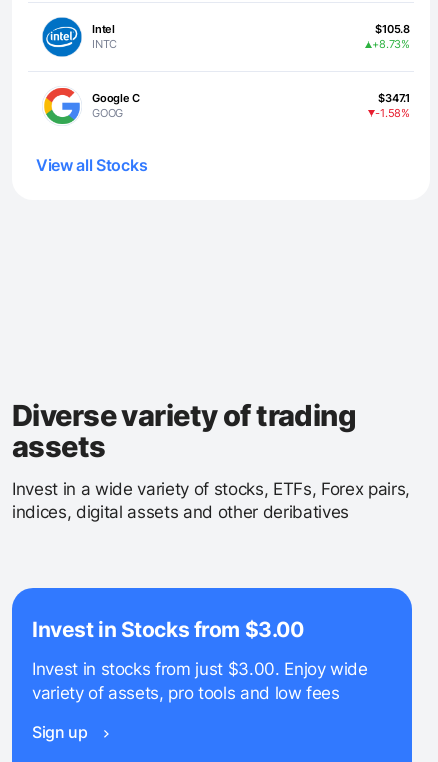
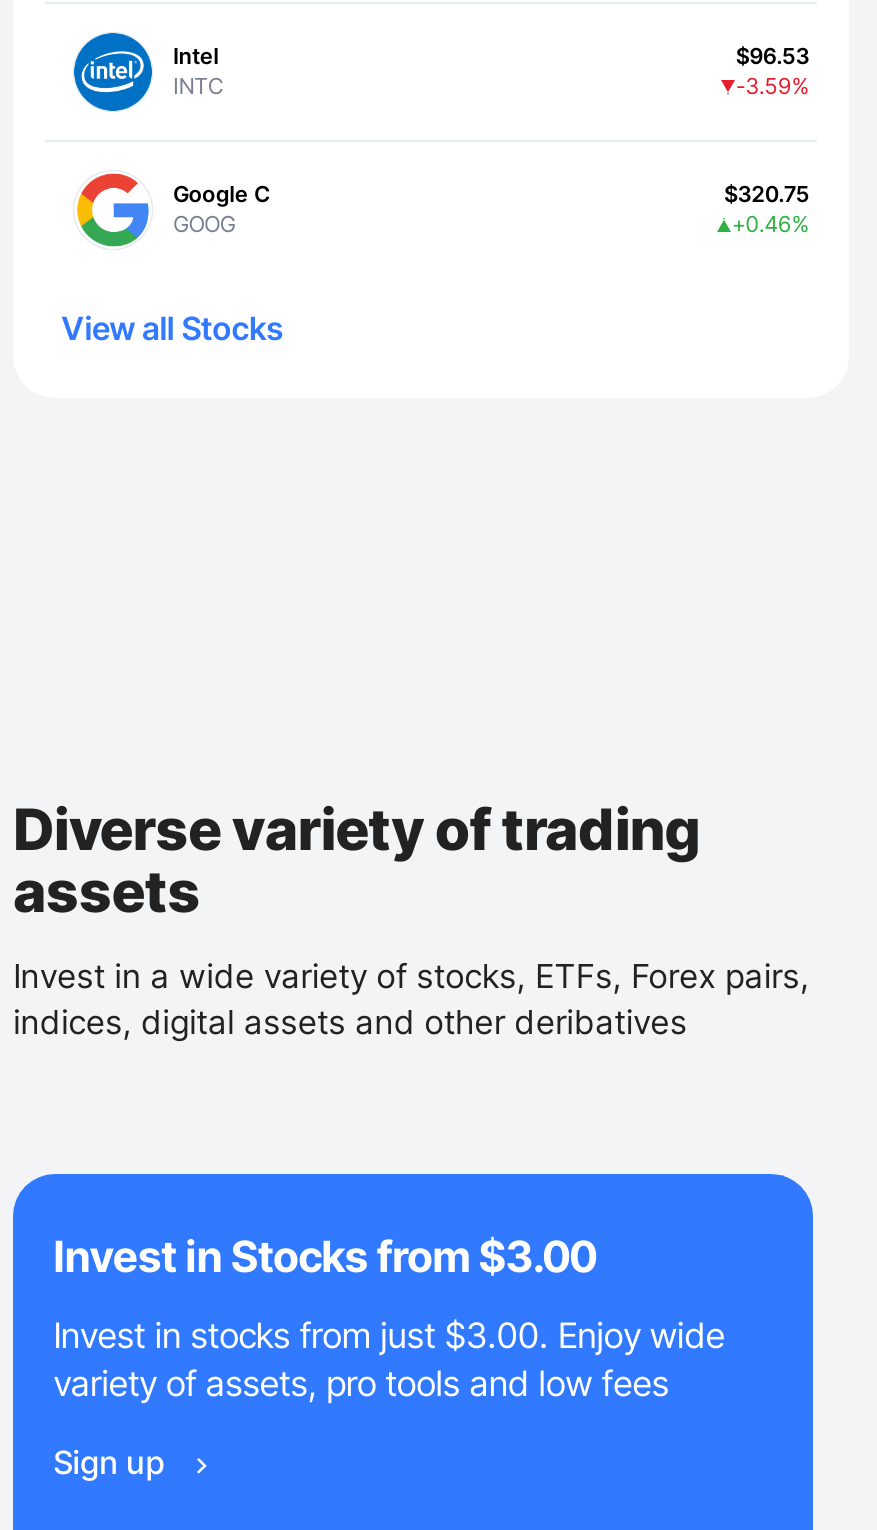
[375,22,410,36] $105.8 -> [736,43,809,71] $96.53
[372,37,410,51] +8.73% -> [736,73,809,101] -3.59%
[378,91,410,105] $347.1 -> [724,181,809,209] $320.75
[375,106,410,120] -1.58% -> [732,211,809,239] +0.46%

